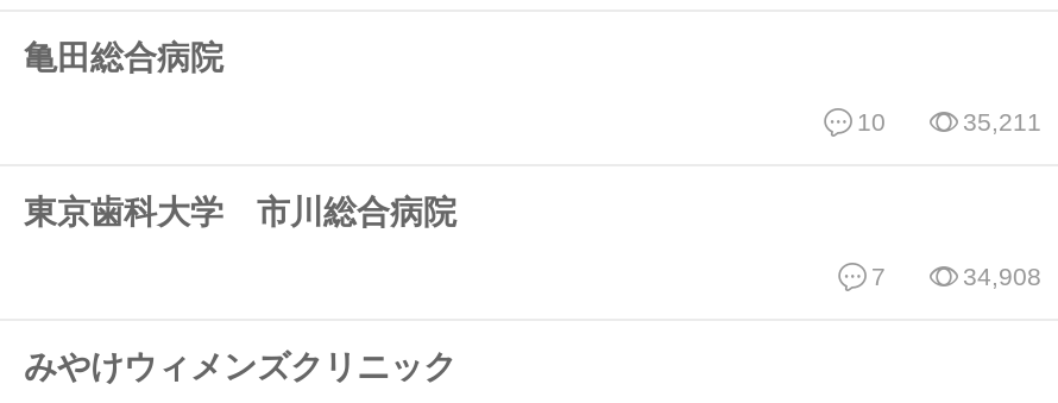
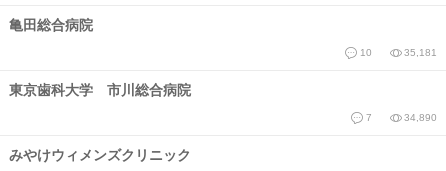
[963,109,1041,135] 35,211 -> [404,47,437,58] 35,181
[963,264,1041,290] 34,908 -> [404,112,437,123] 34,890

